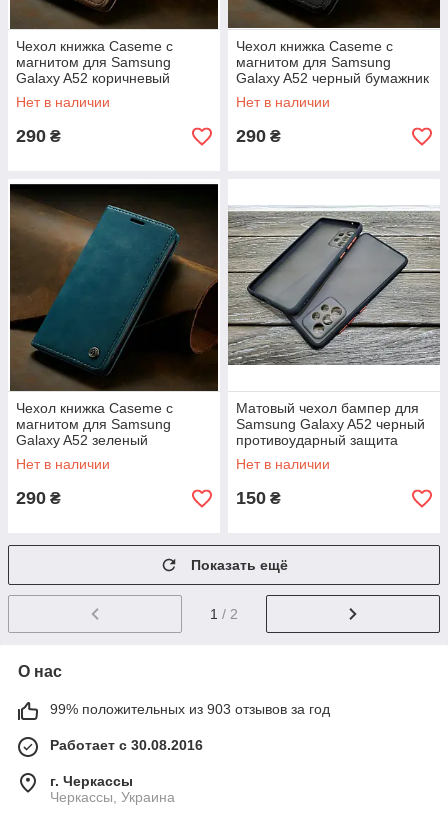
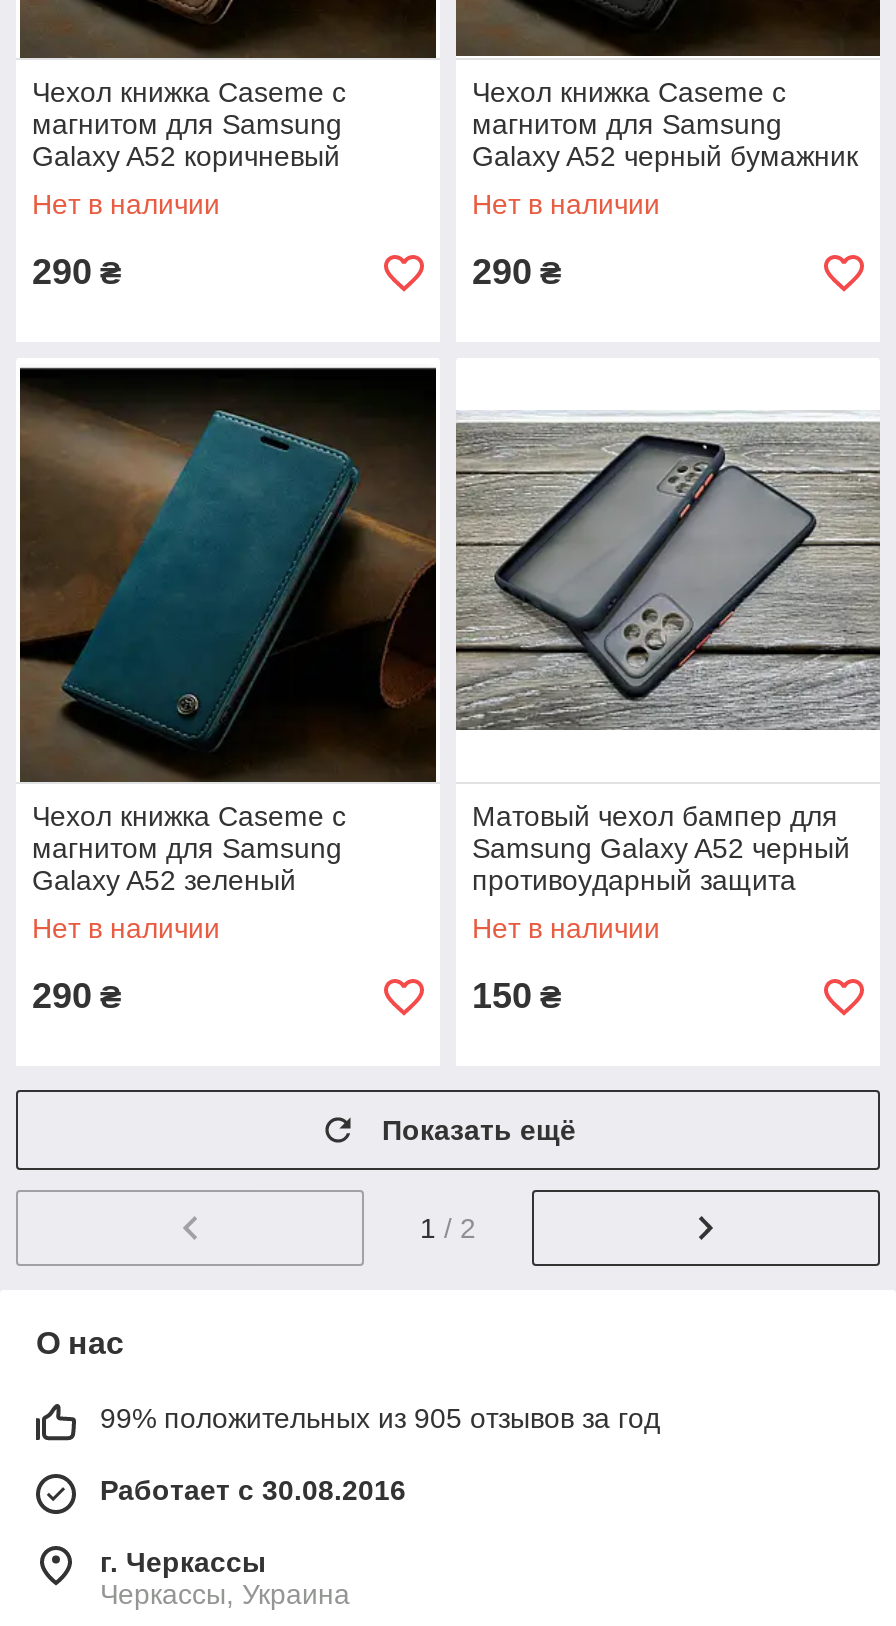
[50,701,330,717] 99% положительных из 903 отзывов за год -> [100,1402,660,1434] 99% положительных из 905 отзывов за год

